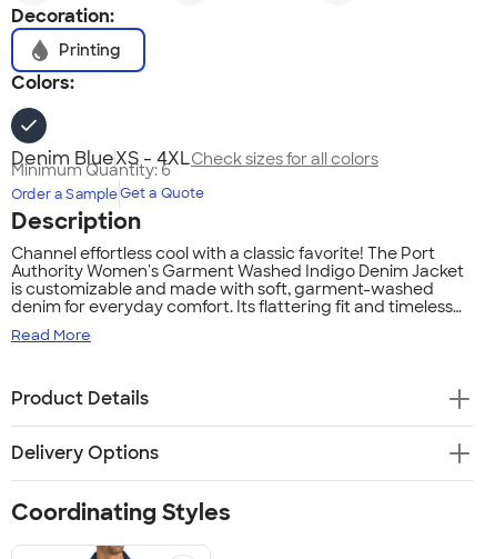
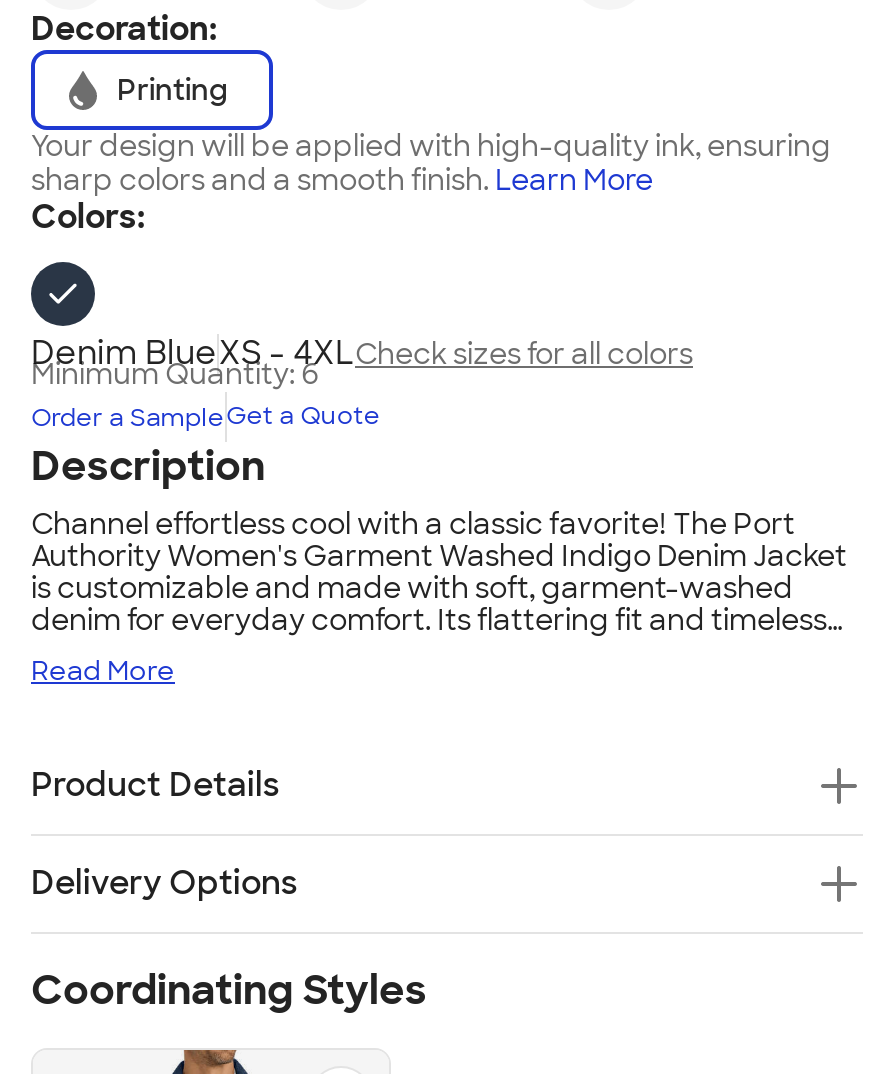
none -> [31,128,831,198] Your design will be applied with high-quality ink, ensuring | sharp colors and a smooth finish. Learn More

